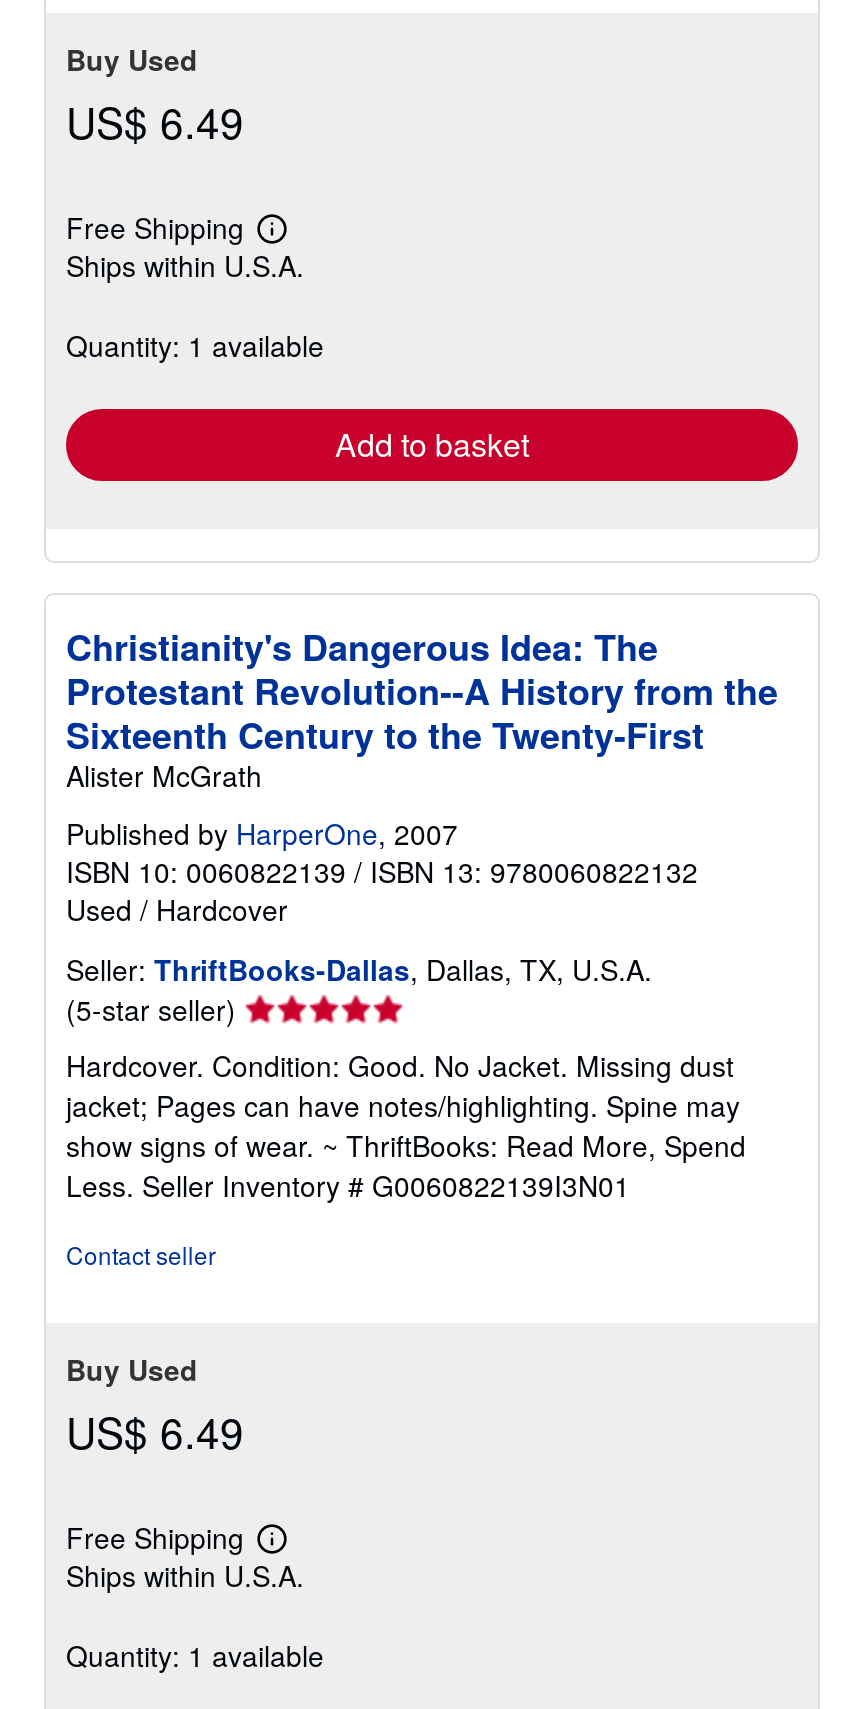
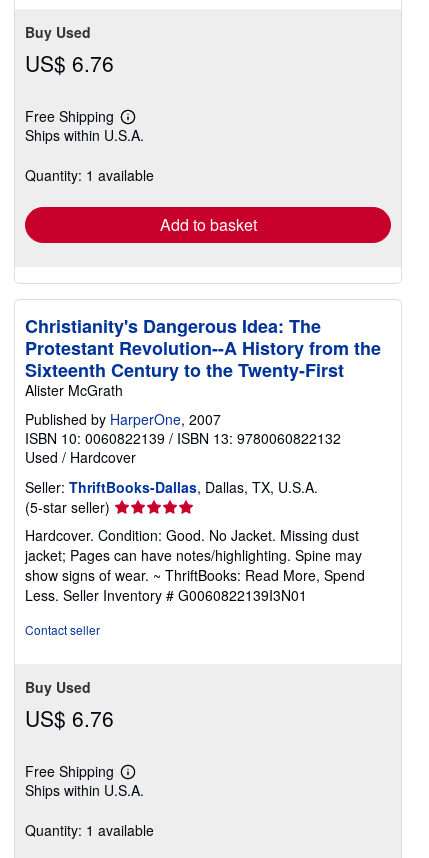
[66,91,244,151] US$ 6.49 -> [25,48,114,78] US$ 6.76
[66,1401,244,1461] US$ 6.49 -> [25,703,114,733] US$ 6.76

